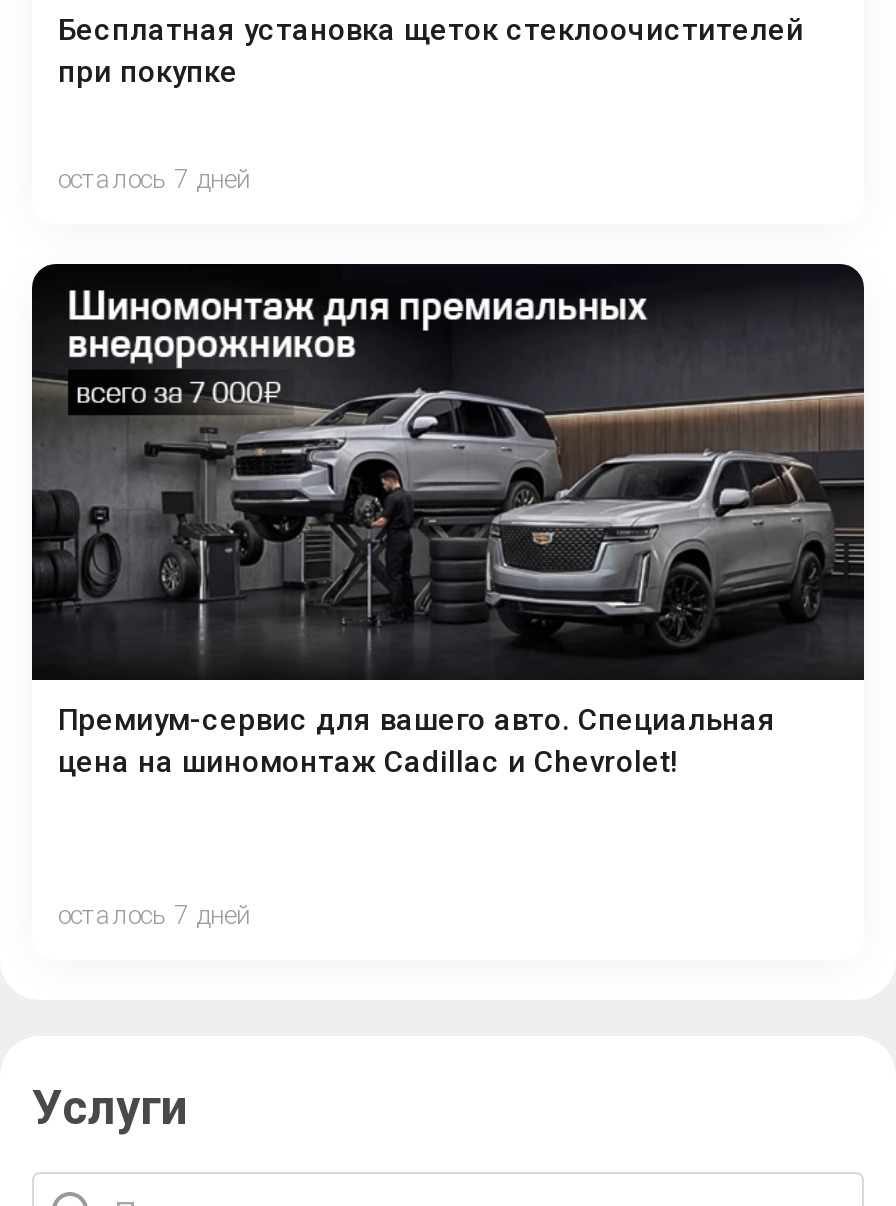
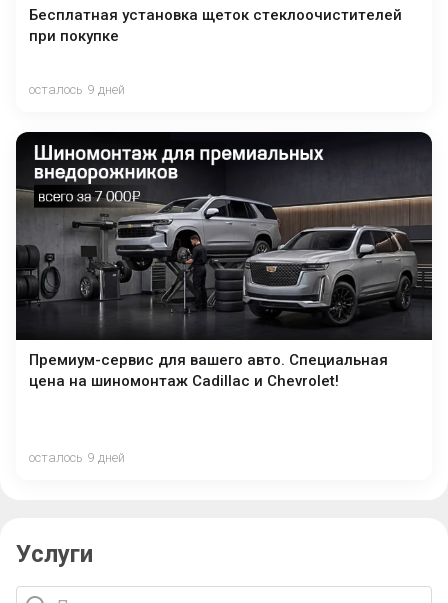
[58,164,250,194] осталось 7 дней -> [29,82,125,97] осталось 9 дней
[58,900,250,930] осталось 7 дней -> [29,450,125,465] осталось 9 дней

